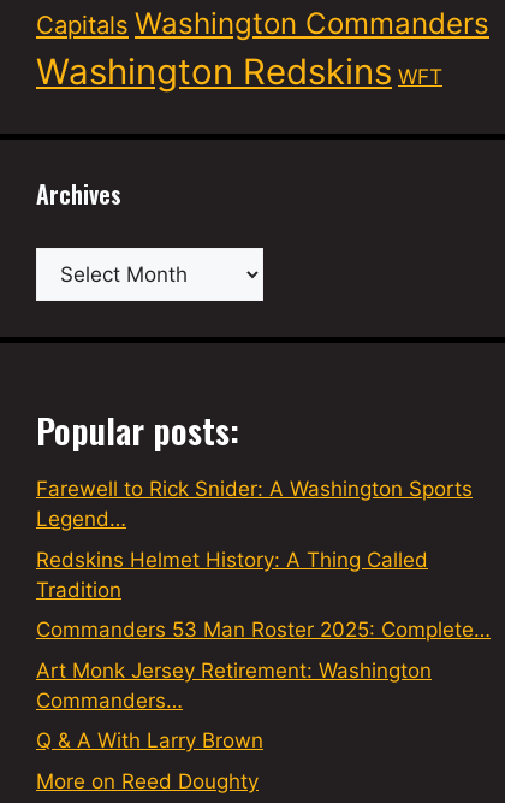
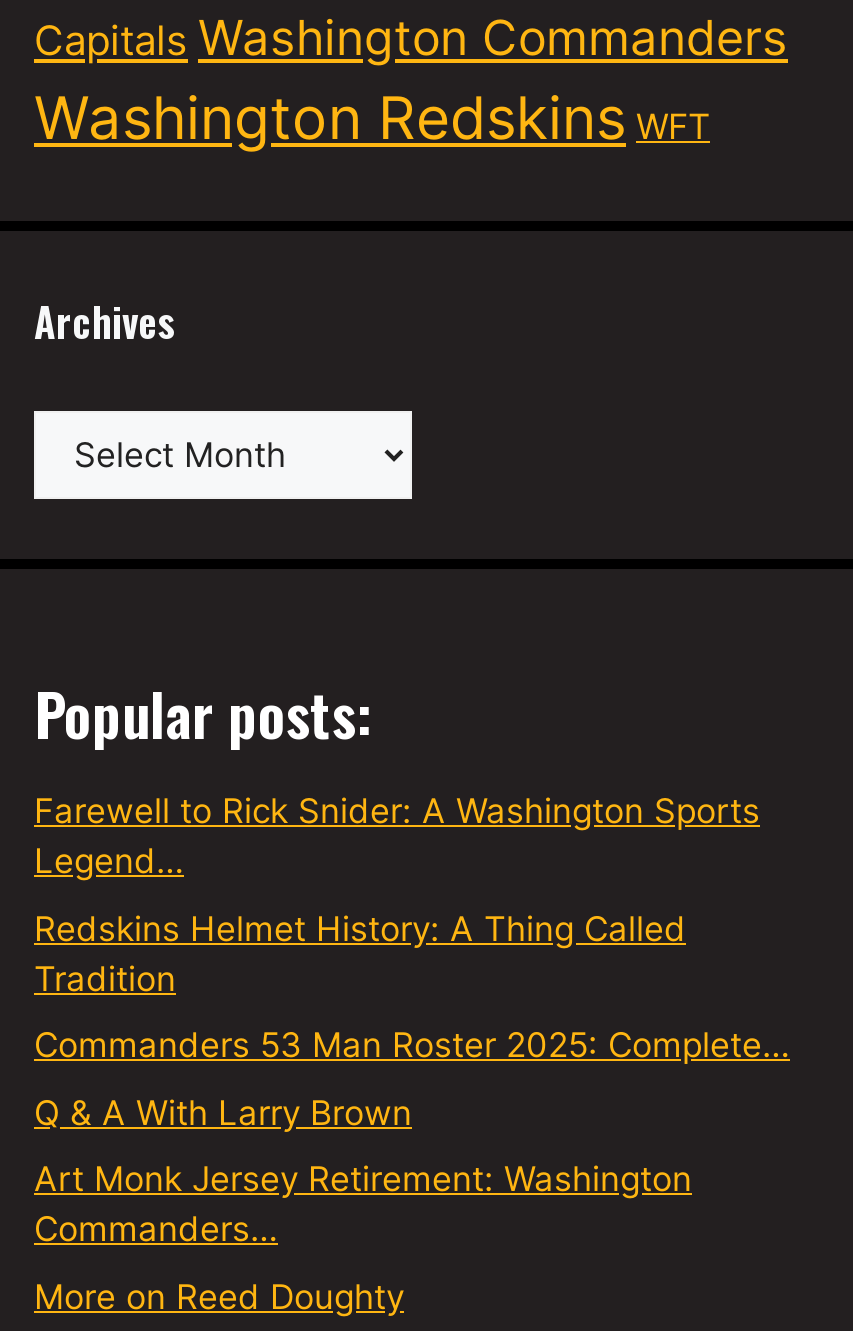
moved [36,658,432,712] -> [34,1159,692,1249]: Art Monk Jersey Retirement: Washington | Commanders…
moved [36,728,263,753] -> [34,1092,412,1132]: Q & A With Larry Brown

